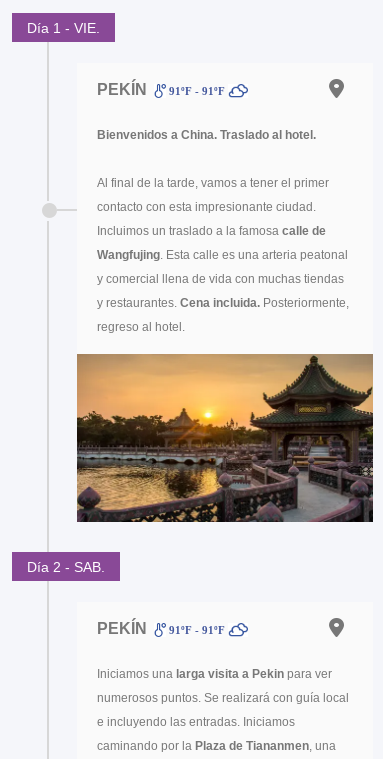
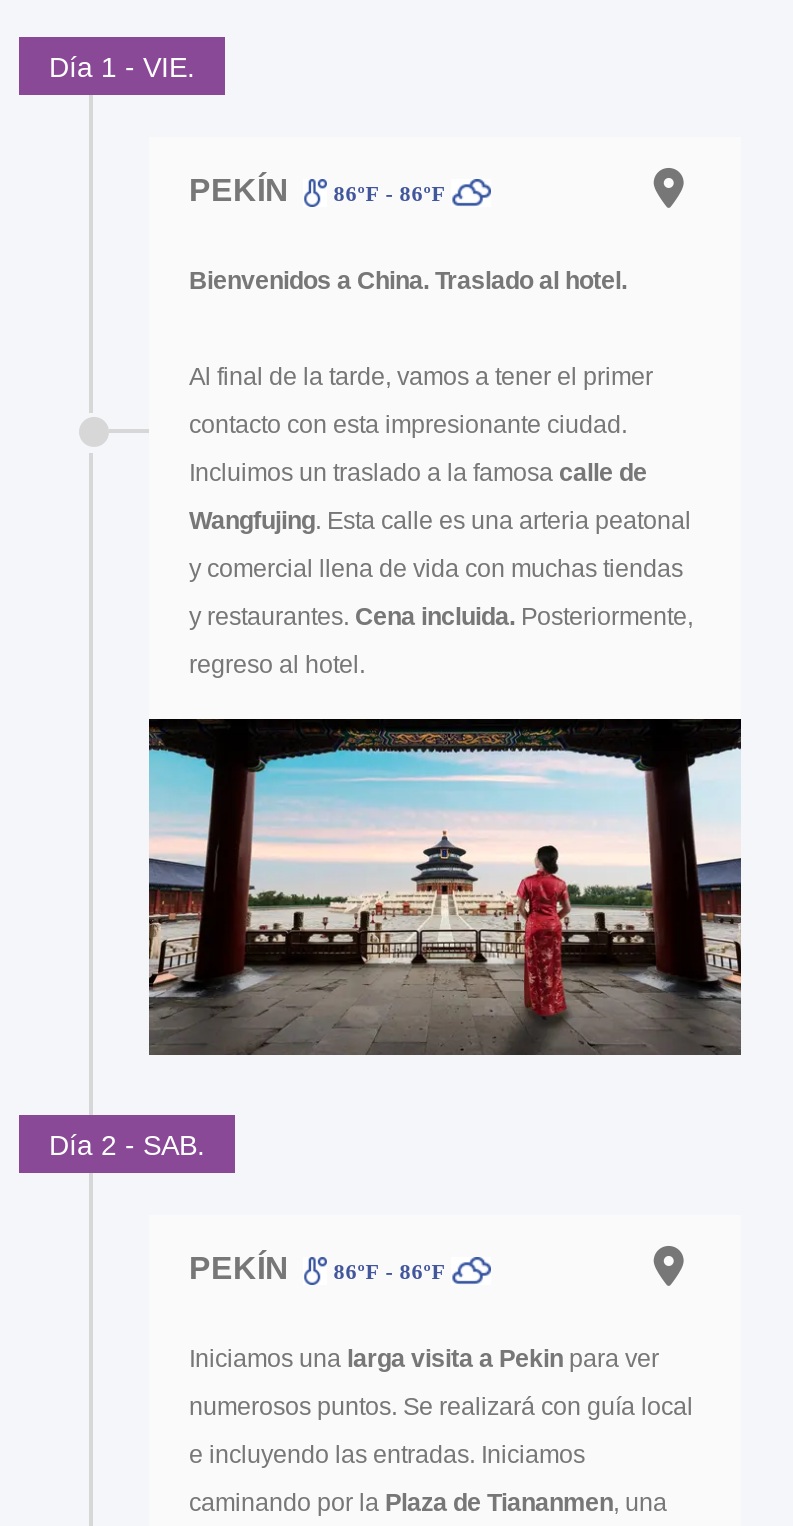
[97,81,228,98] PEKÍN 91ºF - 91ºF -> [189,174,451,208] PEKÍN 86ºF - 86ºF
[76,353,374,522] [image] -> [147,717,743,1055] [image]
[97,620,228,637] PEKÍN 91ºF - 91ºF -> [189,1252,451,1286] PEKÍN 86ºF - 86ºF

